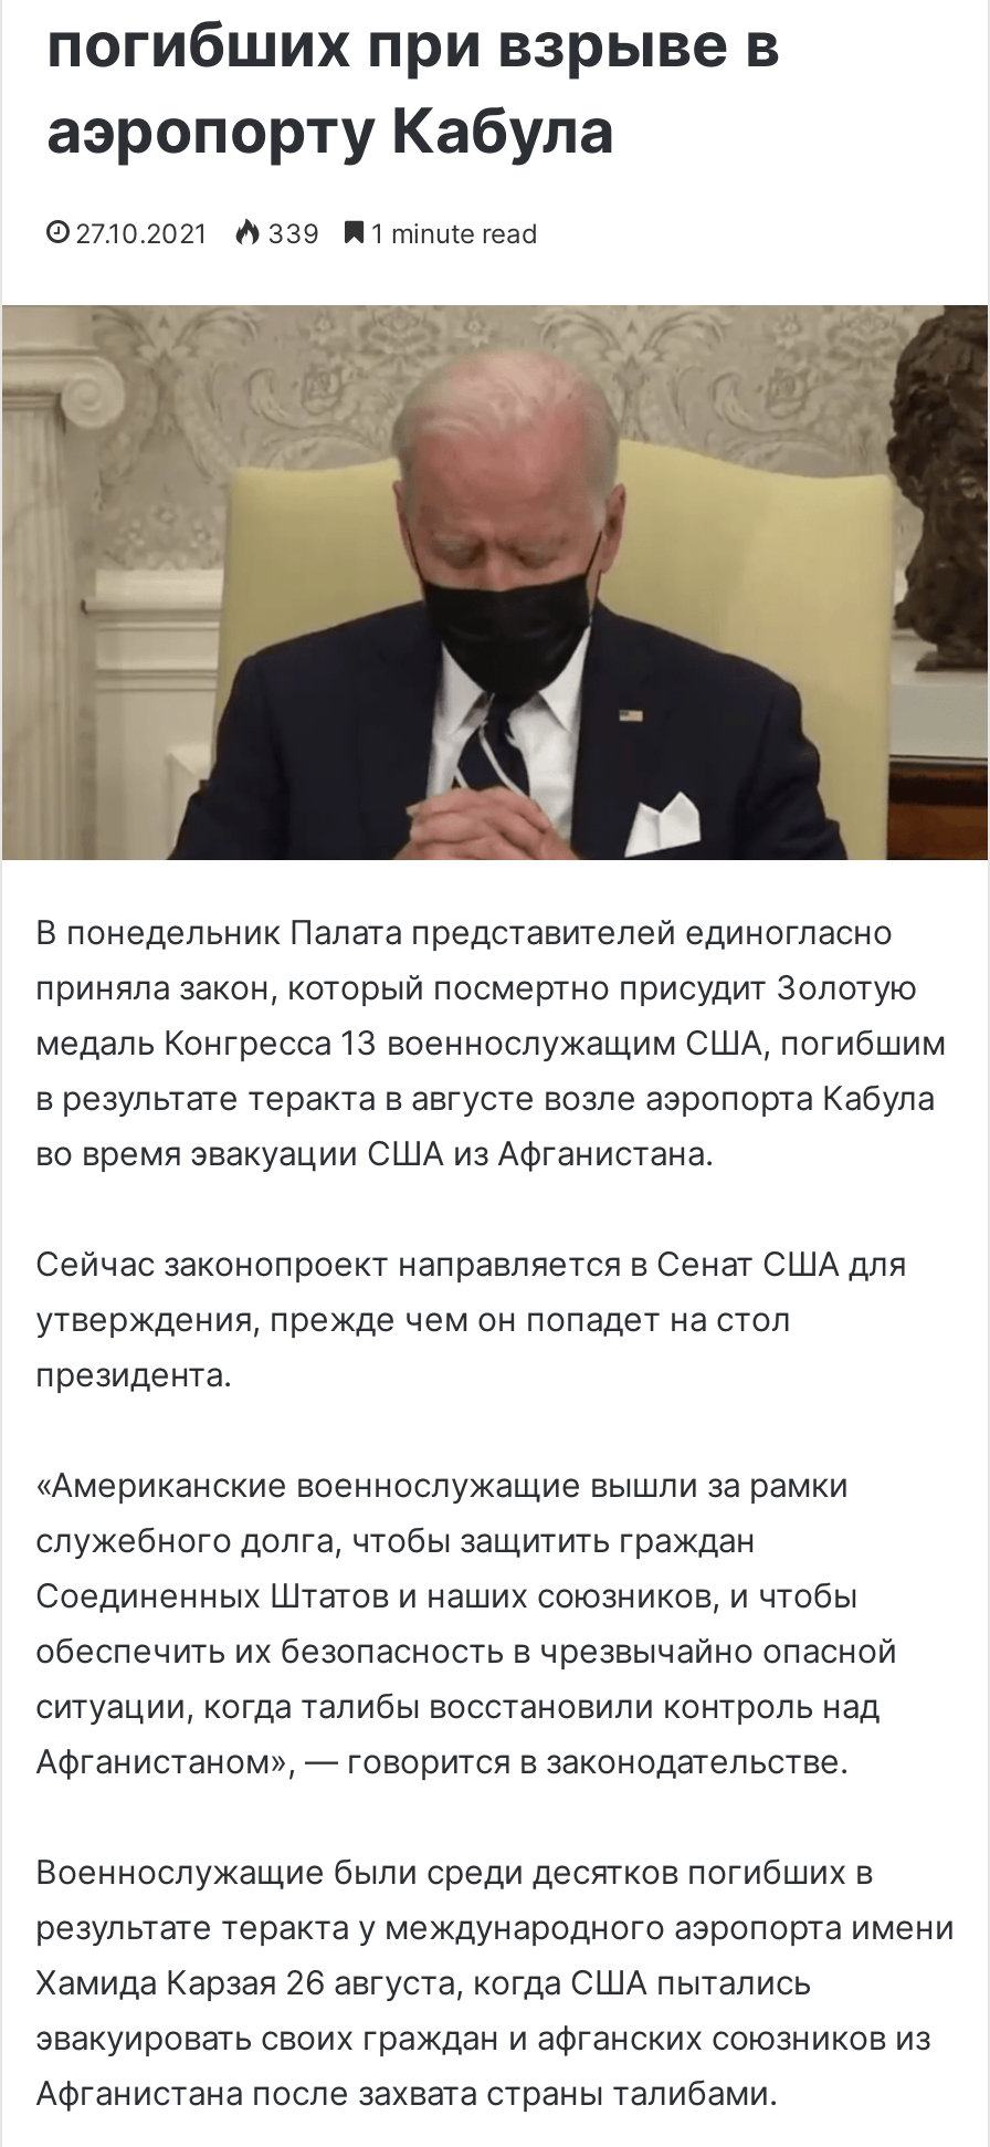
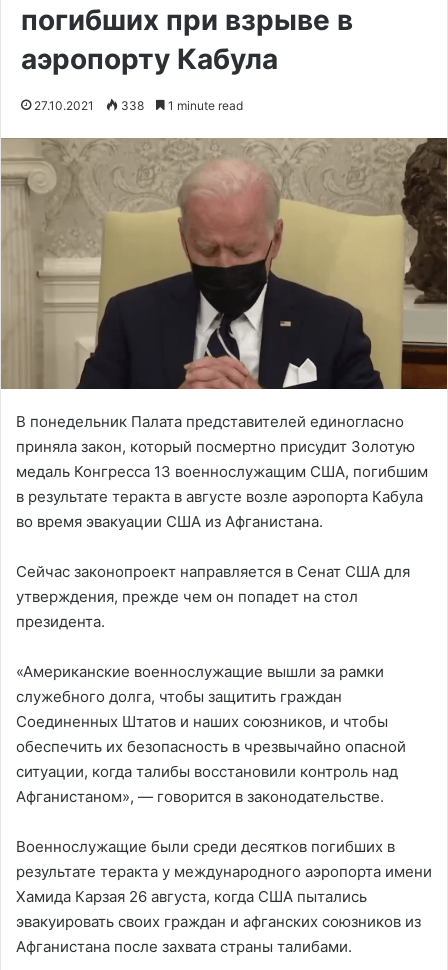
[75,217,537,250] 27.10.2021 339 1 minute read -> [34,98,243,113] 27.10.2021 338 1 minute read

